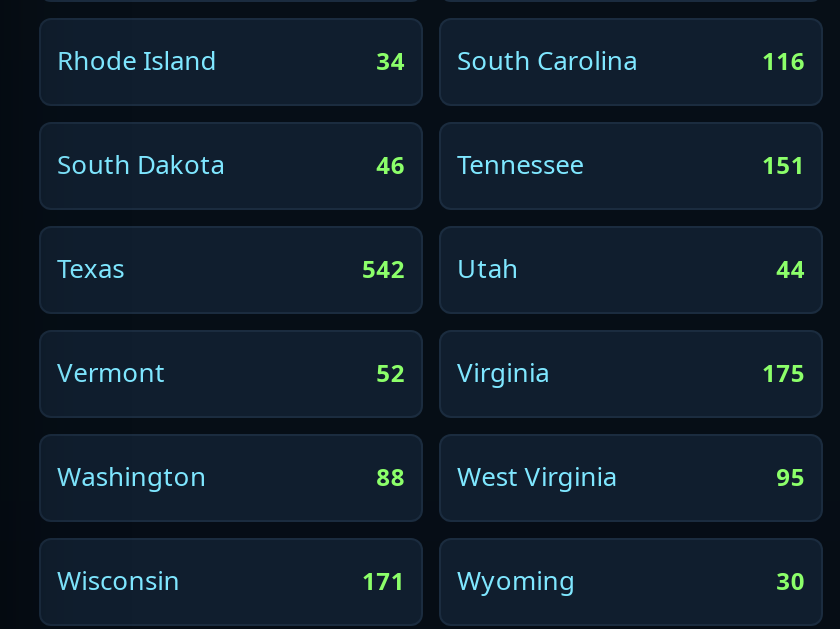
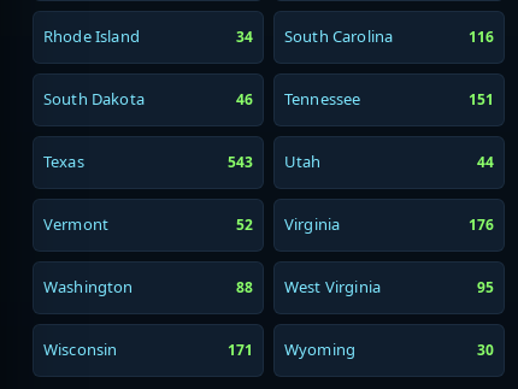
[362,251,518,287] 542 Utah -> [227,151,321,173] 543 Utah
[762,356,805,390] 175 -> [468,214,494,235] 176

